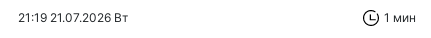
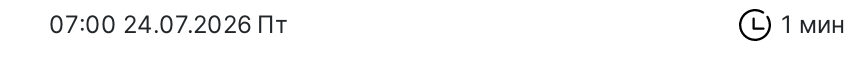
[18,10,128,25] 21:19 21.07.2026 Вт -> [49,10,287,40] 07:00 24.07.2026 Пт

